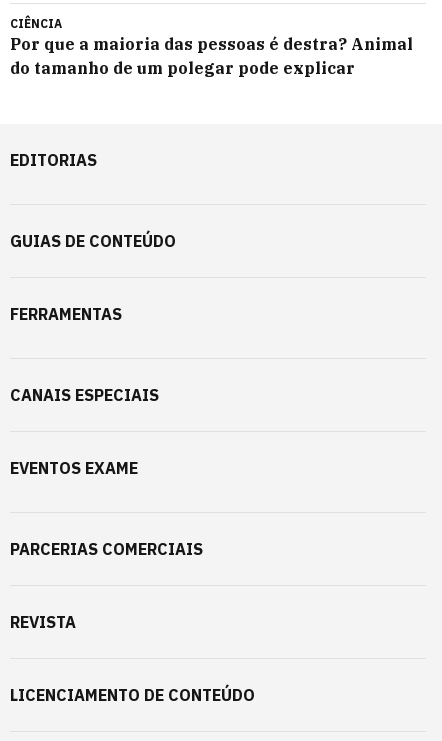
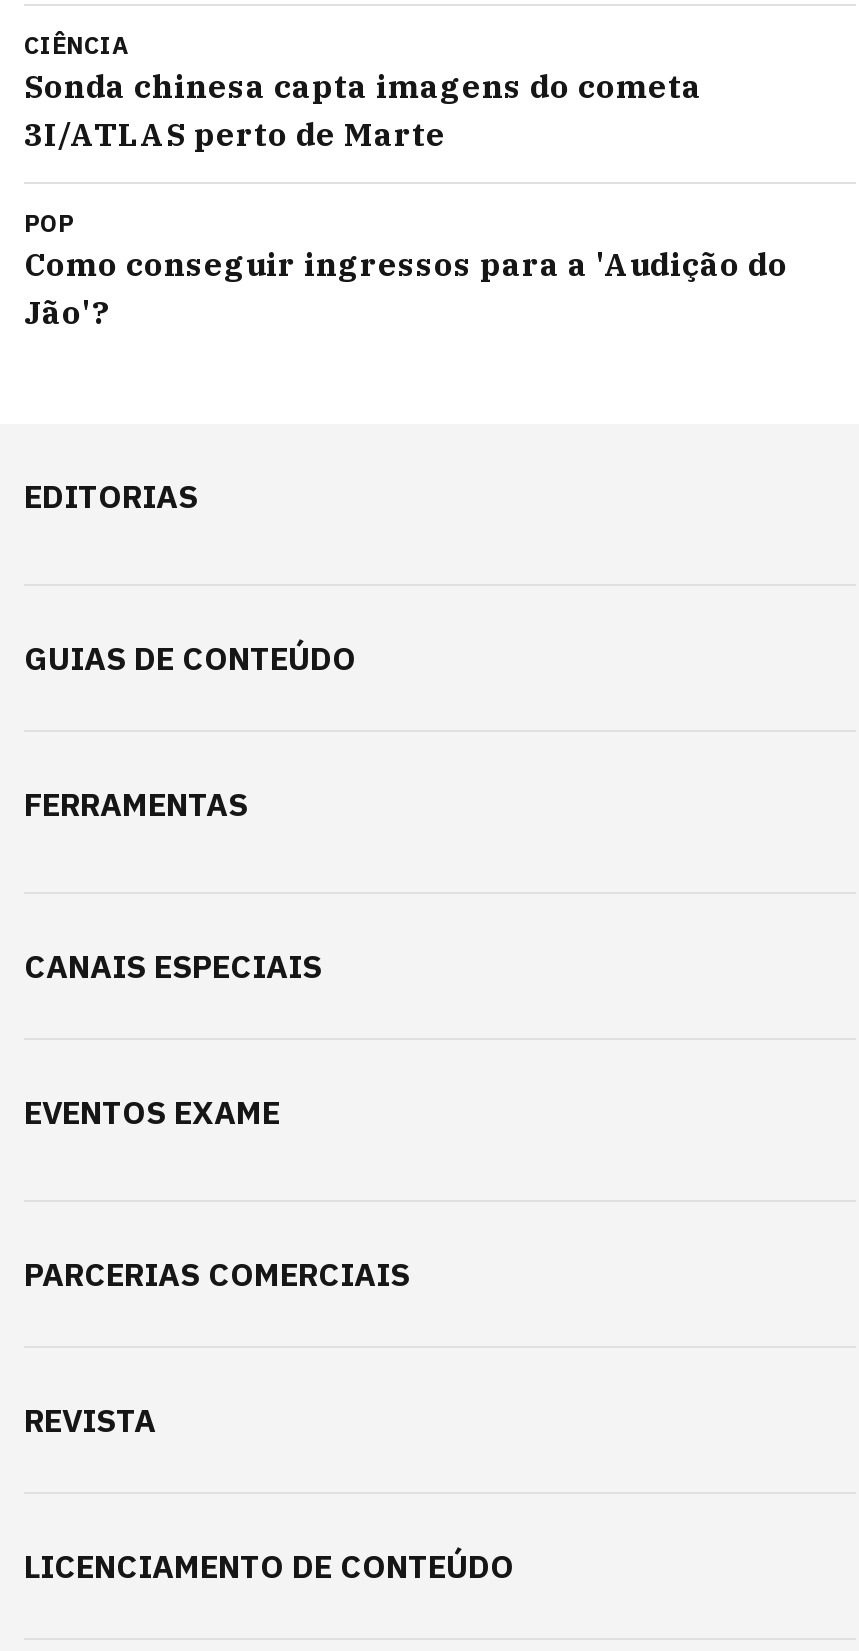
[10,34,413,78] Por que a maioria das pessoas é destra? Animal | do tamanho de um polegar pode explicar -> [24,66,788,332] Sonda chinesa capta imagens do cometa | 3I/ATLAS perto de Marte | POP | Como conseguir ingressos para a 'Audição do | Jão'?

